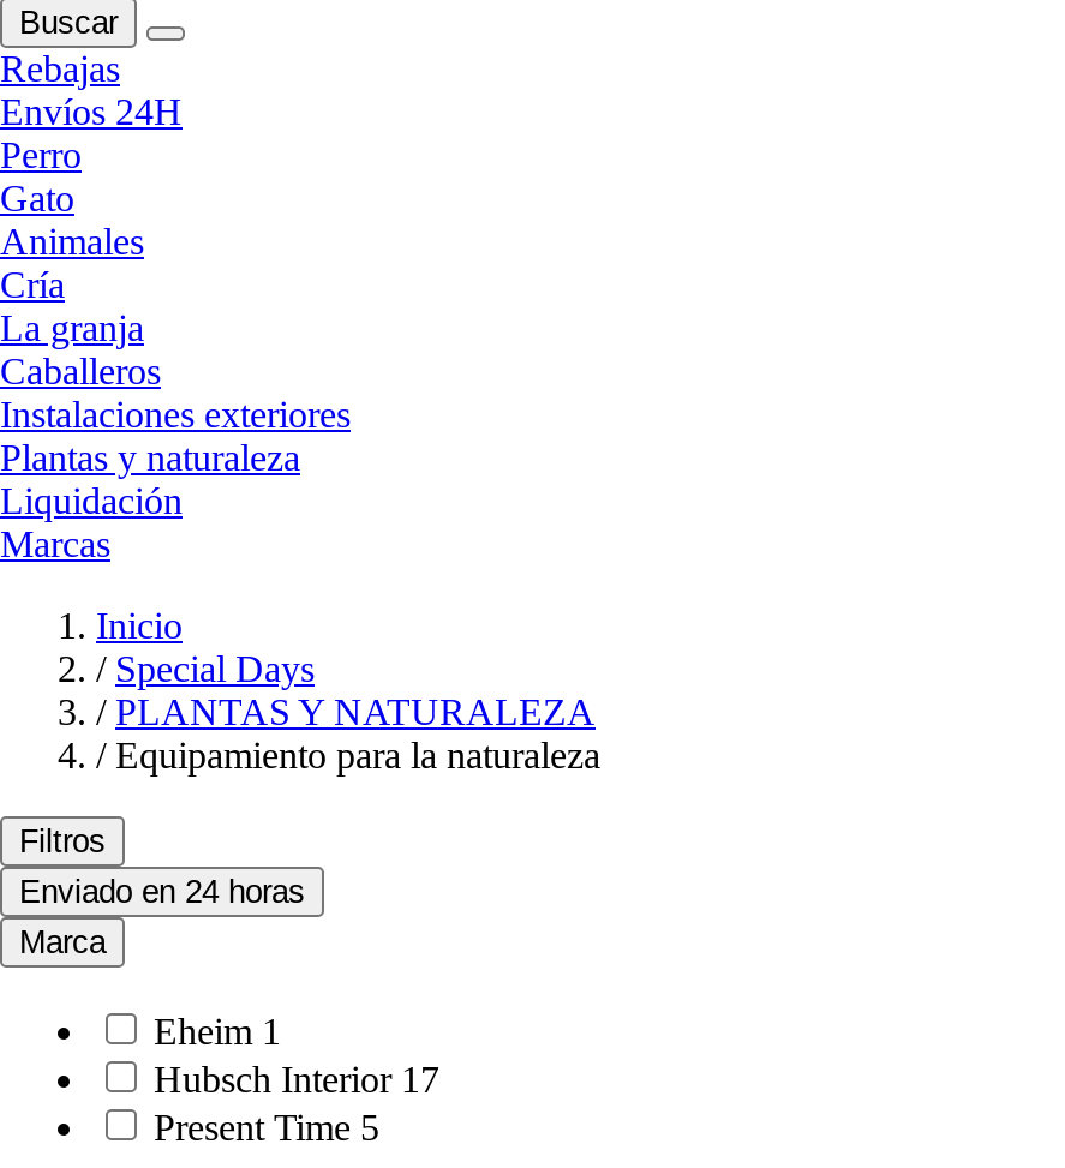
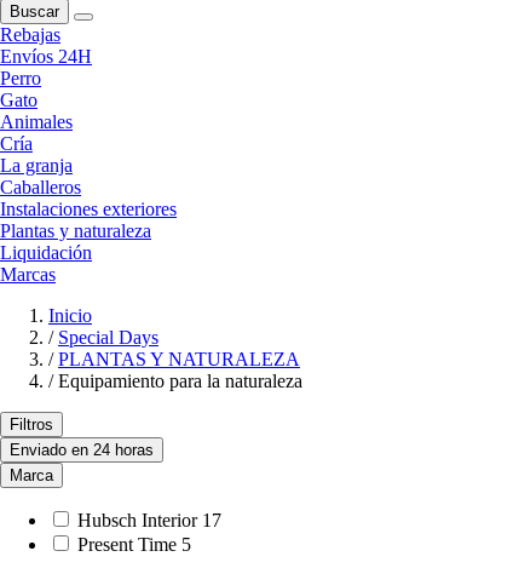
[154,1012,281,1053] Eheim 1 -> none

